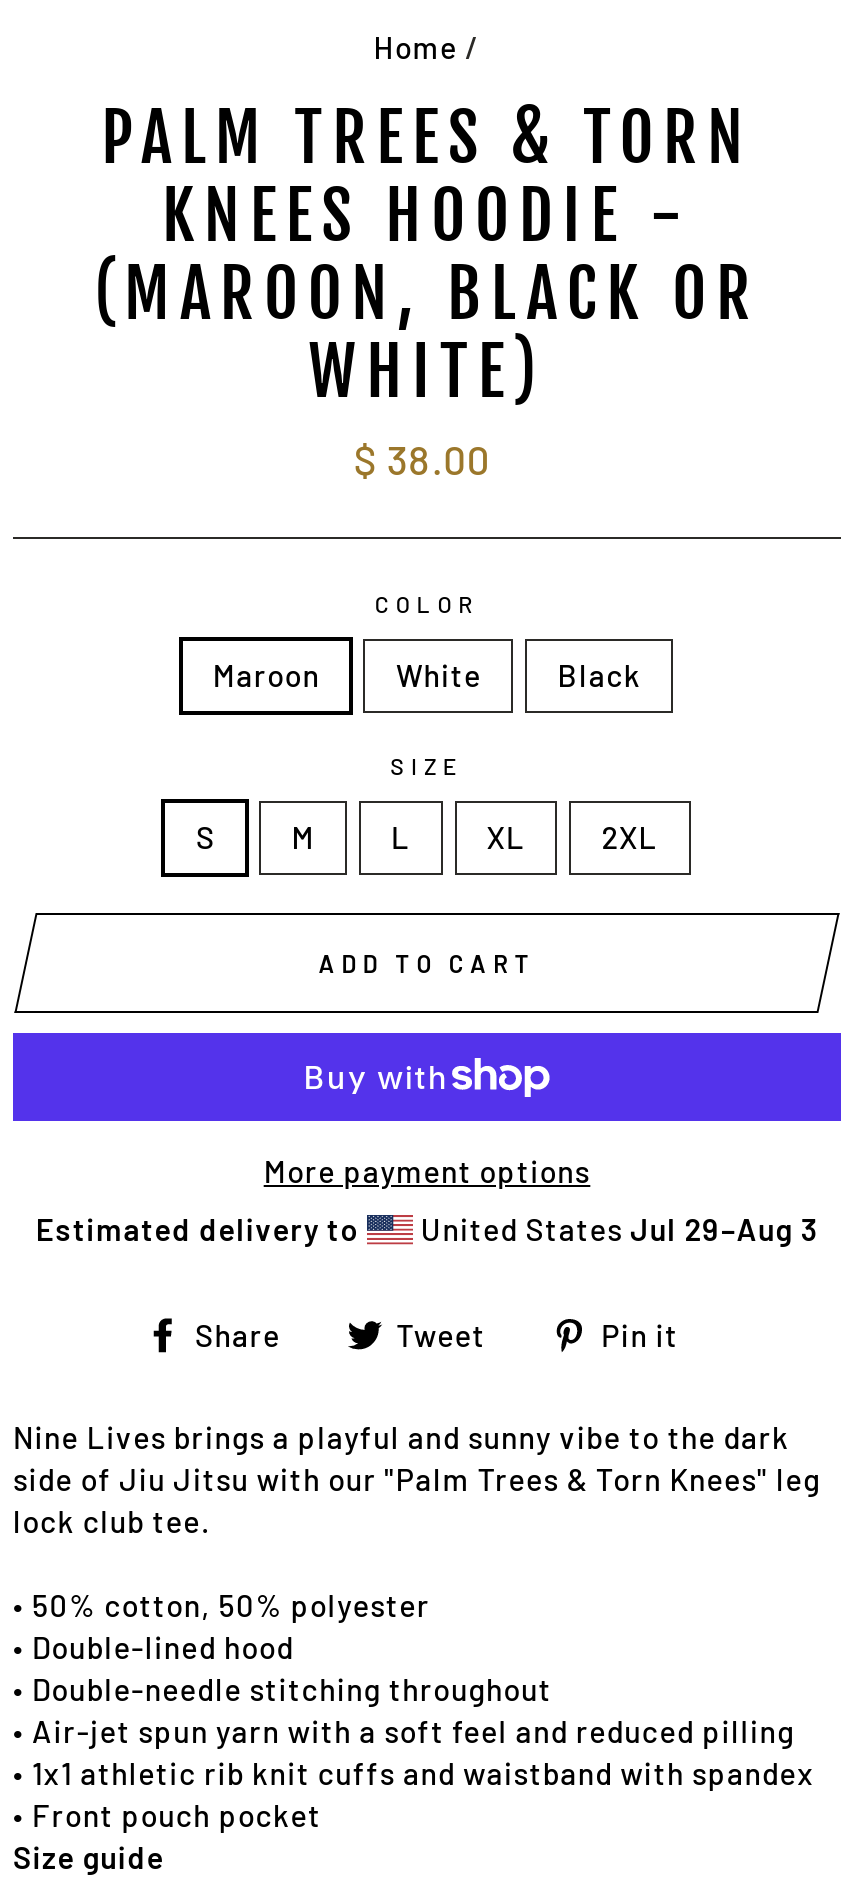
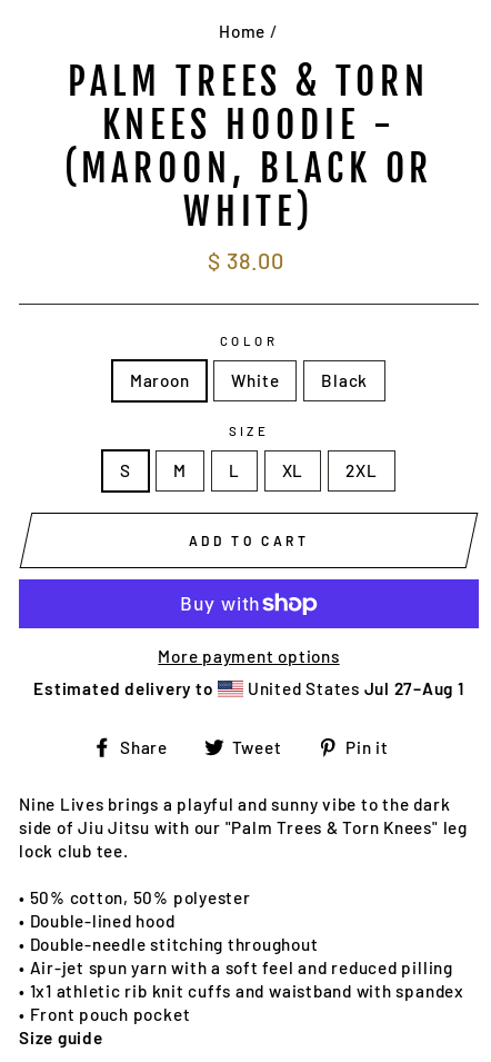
[413,1212,818,1248] United States Jul 29–Aug 3 -> [244,679,464,699] United States Jul 27–Aug 1

